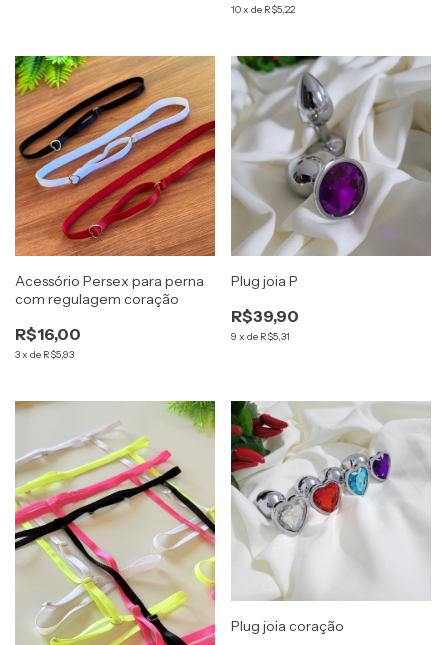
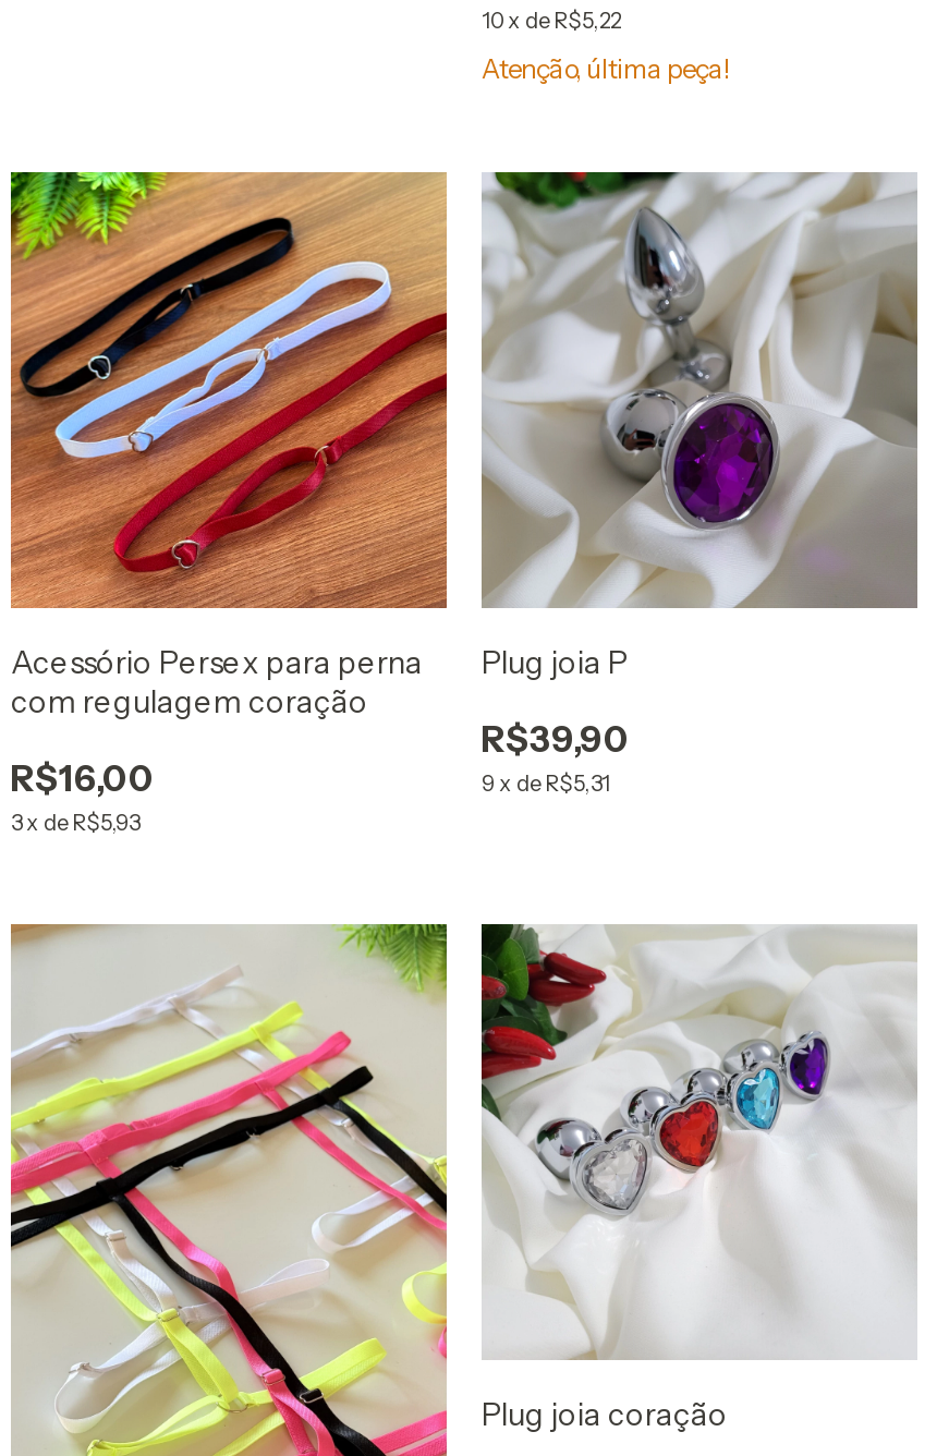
none -> [482,51,730,84] Atenção, última peça!

